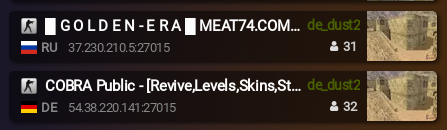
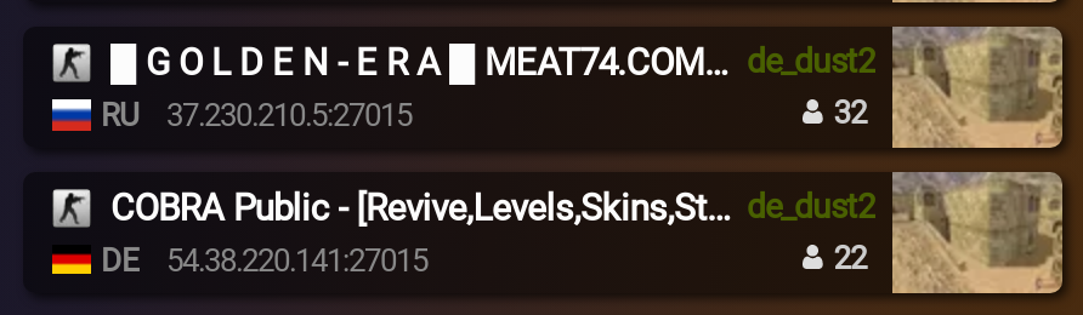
[340,39,356,54] 31 -> [827,94,866,131] 32
[340,99,356,114] 32 -> [827,240,866,276] 22

